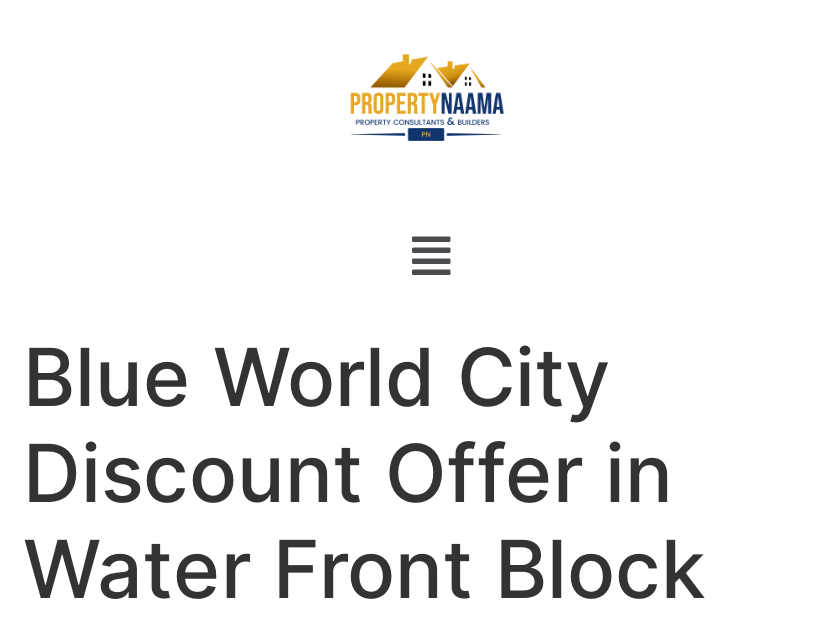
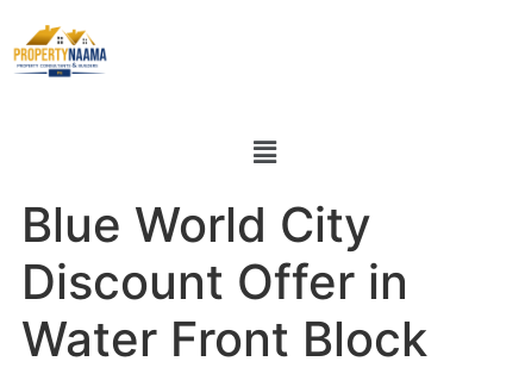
none -> [12,24,107,79] [image]
[349,52,505,144] [image] -> none

